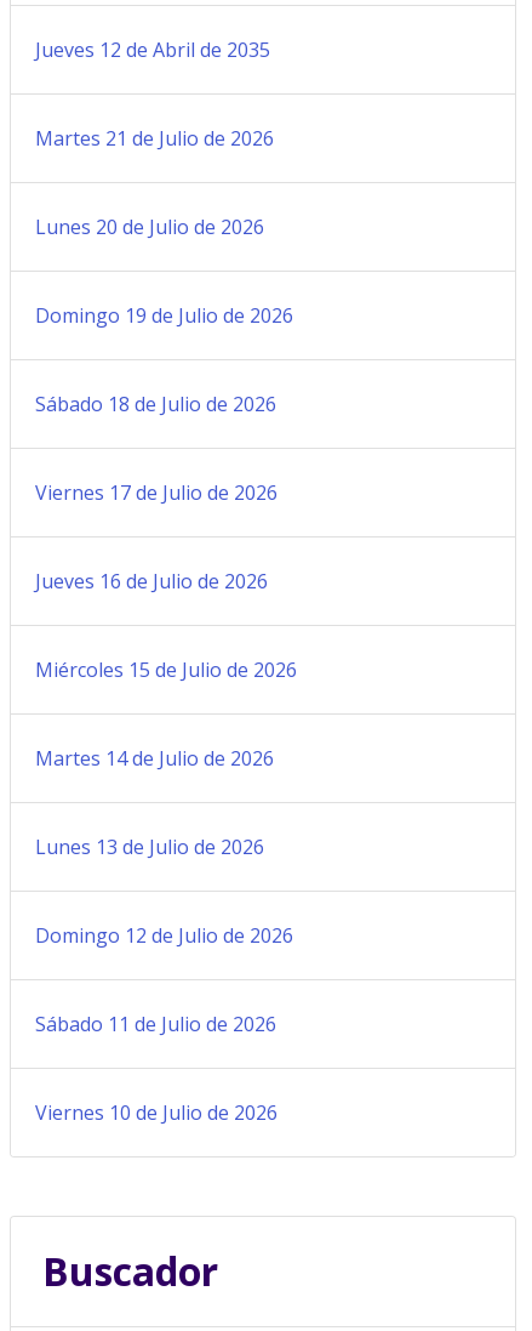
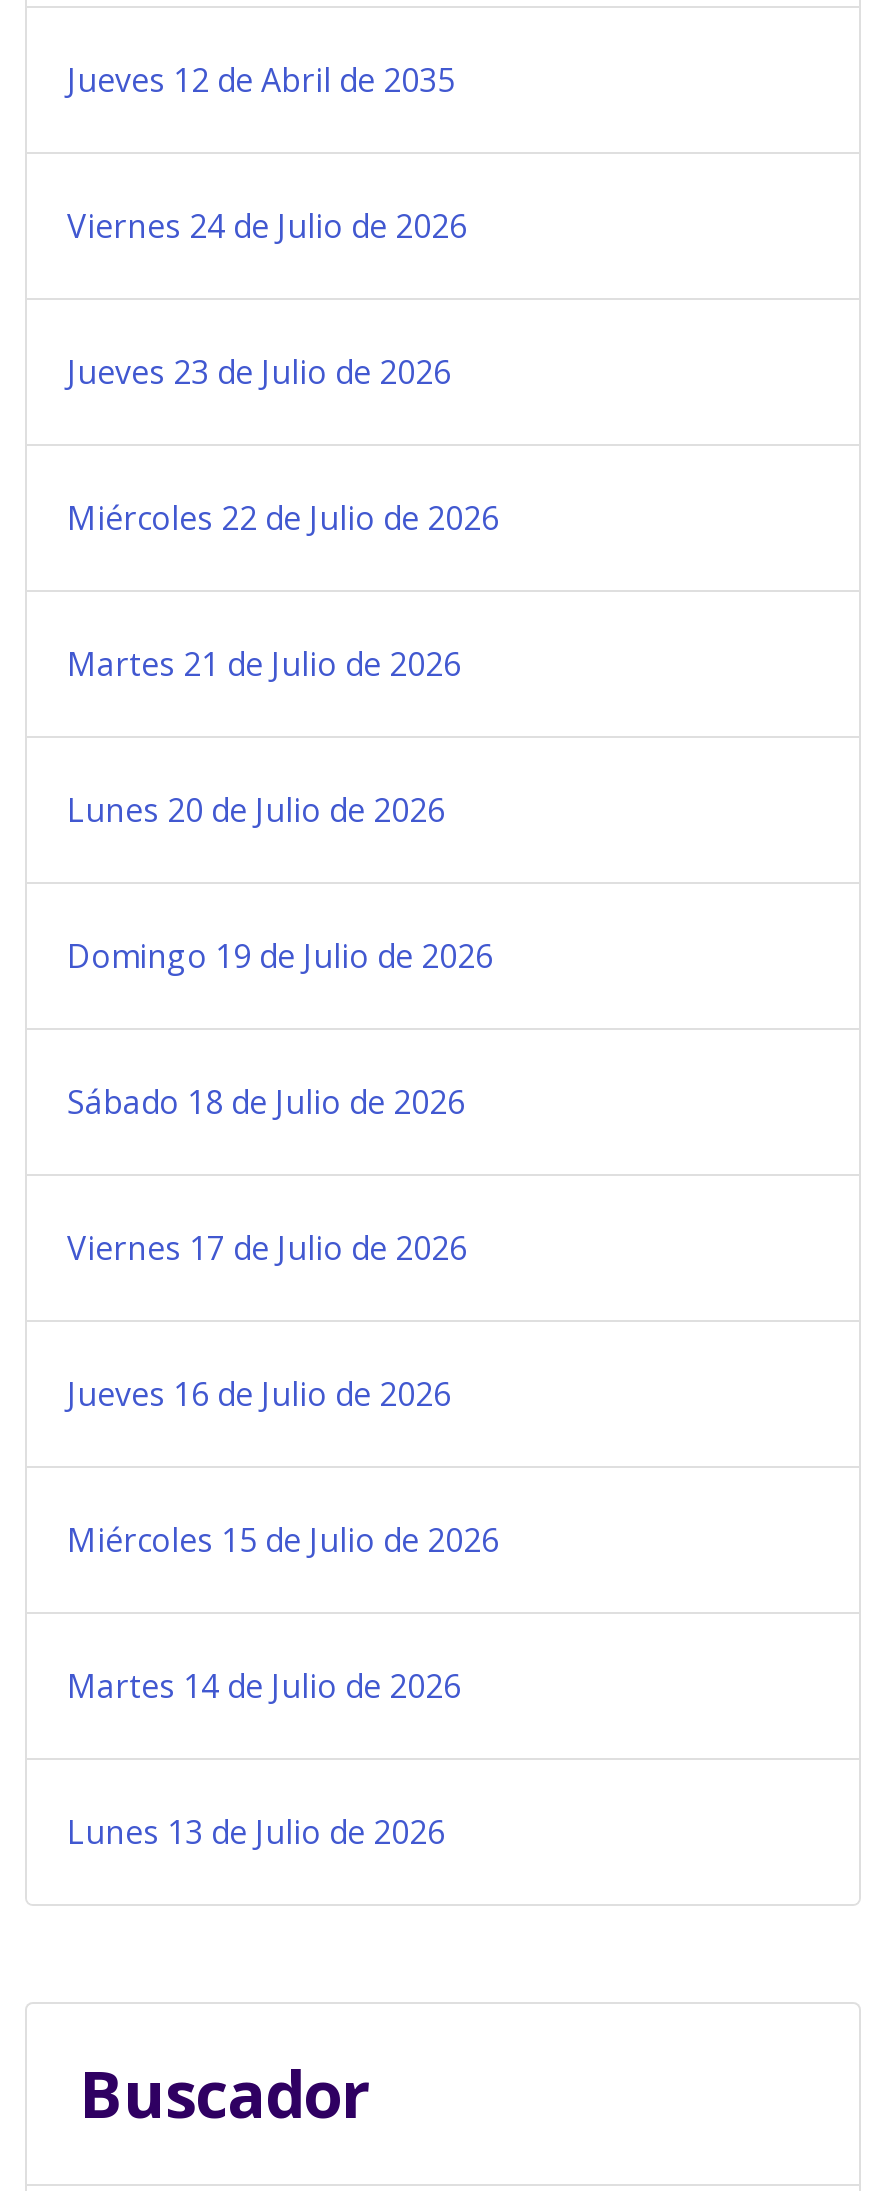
none -> [67,204,499,540] Viernes 24 de Julio de 2026 | Jueves 23 de Julio de 2026 | Miércoles 22 de Julio de 2026
moved [35,125,297,860] -> [67,642,499,1854]: Martes 21 de Julio de 2026 | Lunes 20 de Julio de 2026 | Domingo 19 de Julio de 2026 | ... | Martes 14 de Julio de 2026 | Lunes 13 de Julio de 2026
[35,922,293,1126] Domingo 12 de Julio de 2026 | Sábado 11 de Julio de 2026 | Viernes 10 de Julio de 2026 -> none

